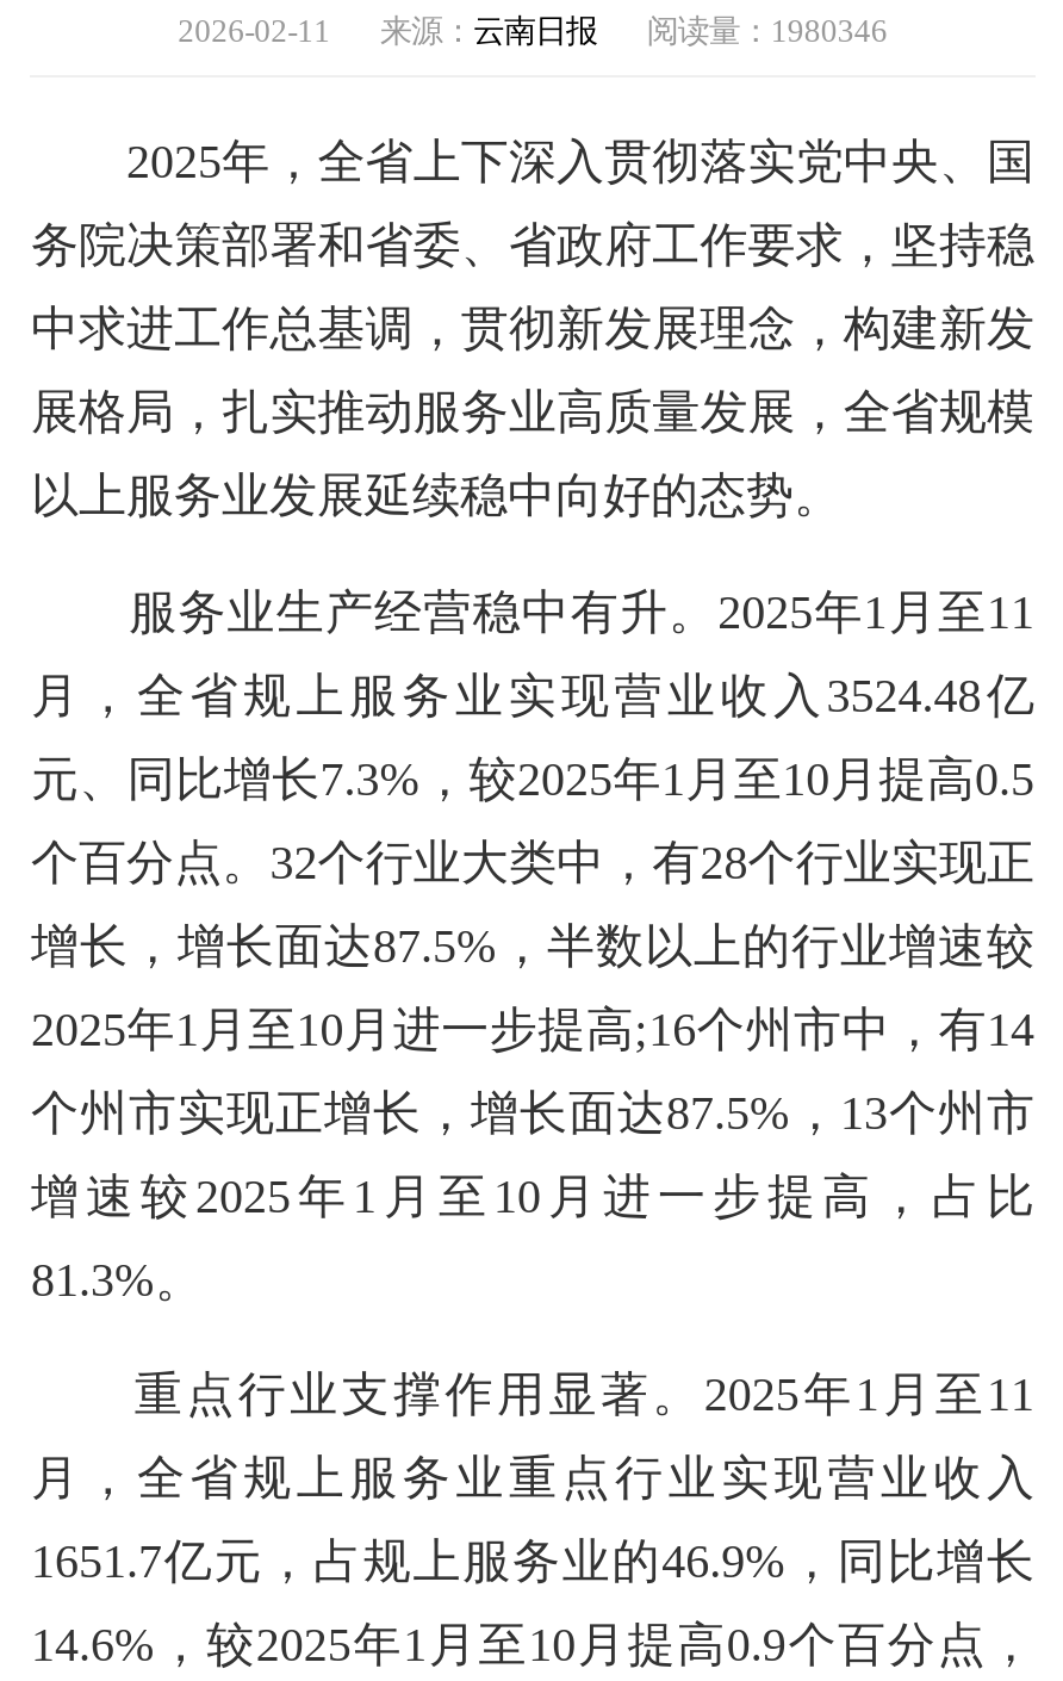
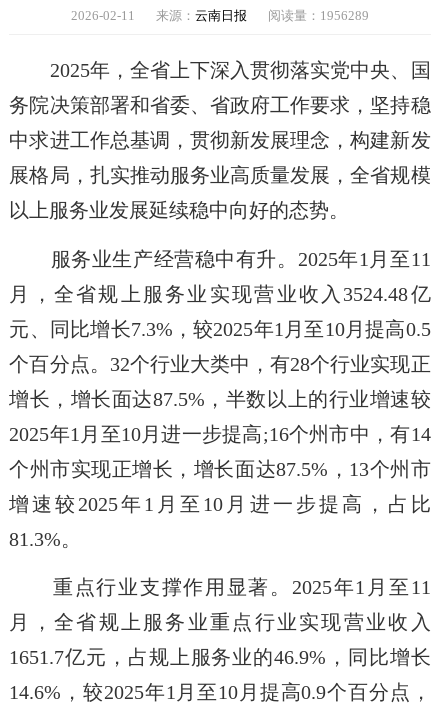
[178,14,888,50] 2026-02-11 来源：云南日报 阅读量：1980346 -> [71,8,369,23] 2026-02-11 来源：云南日报 阅读量：1956289

